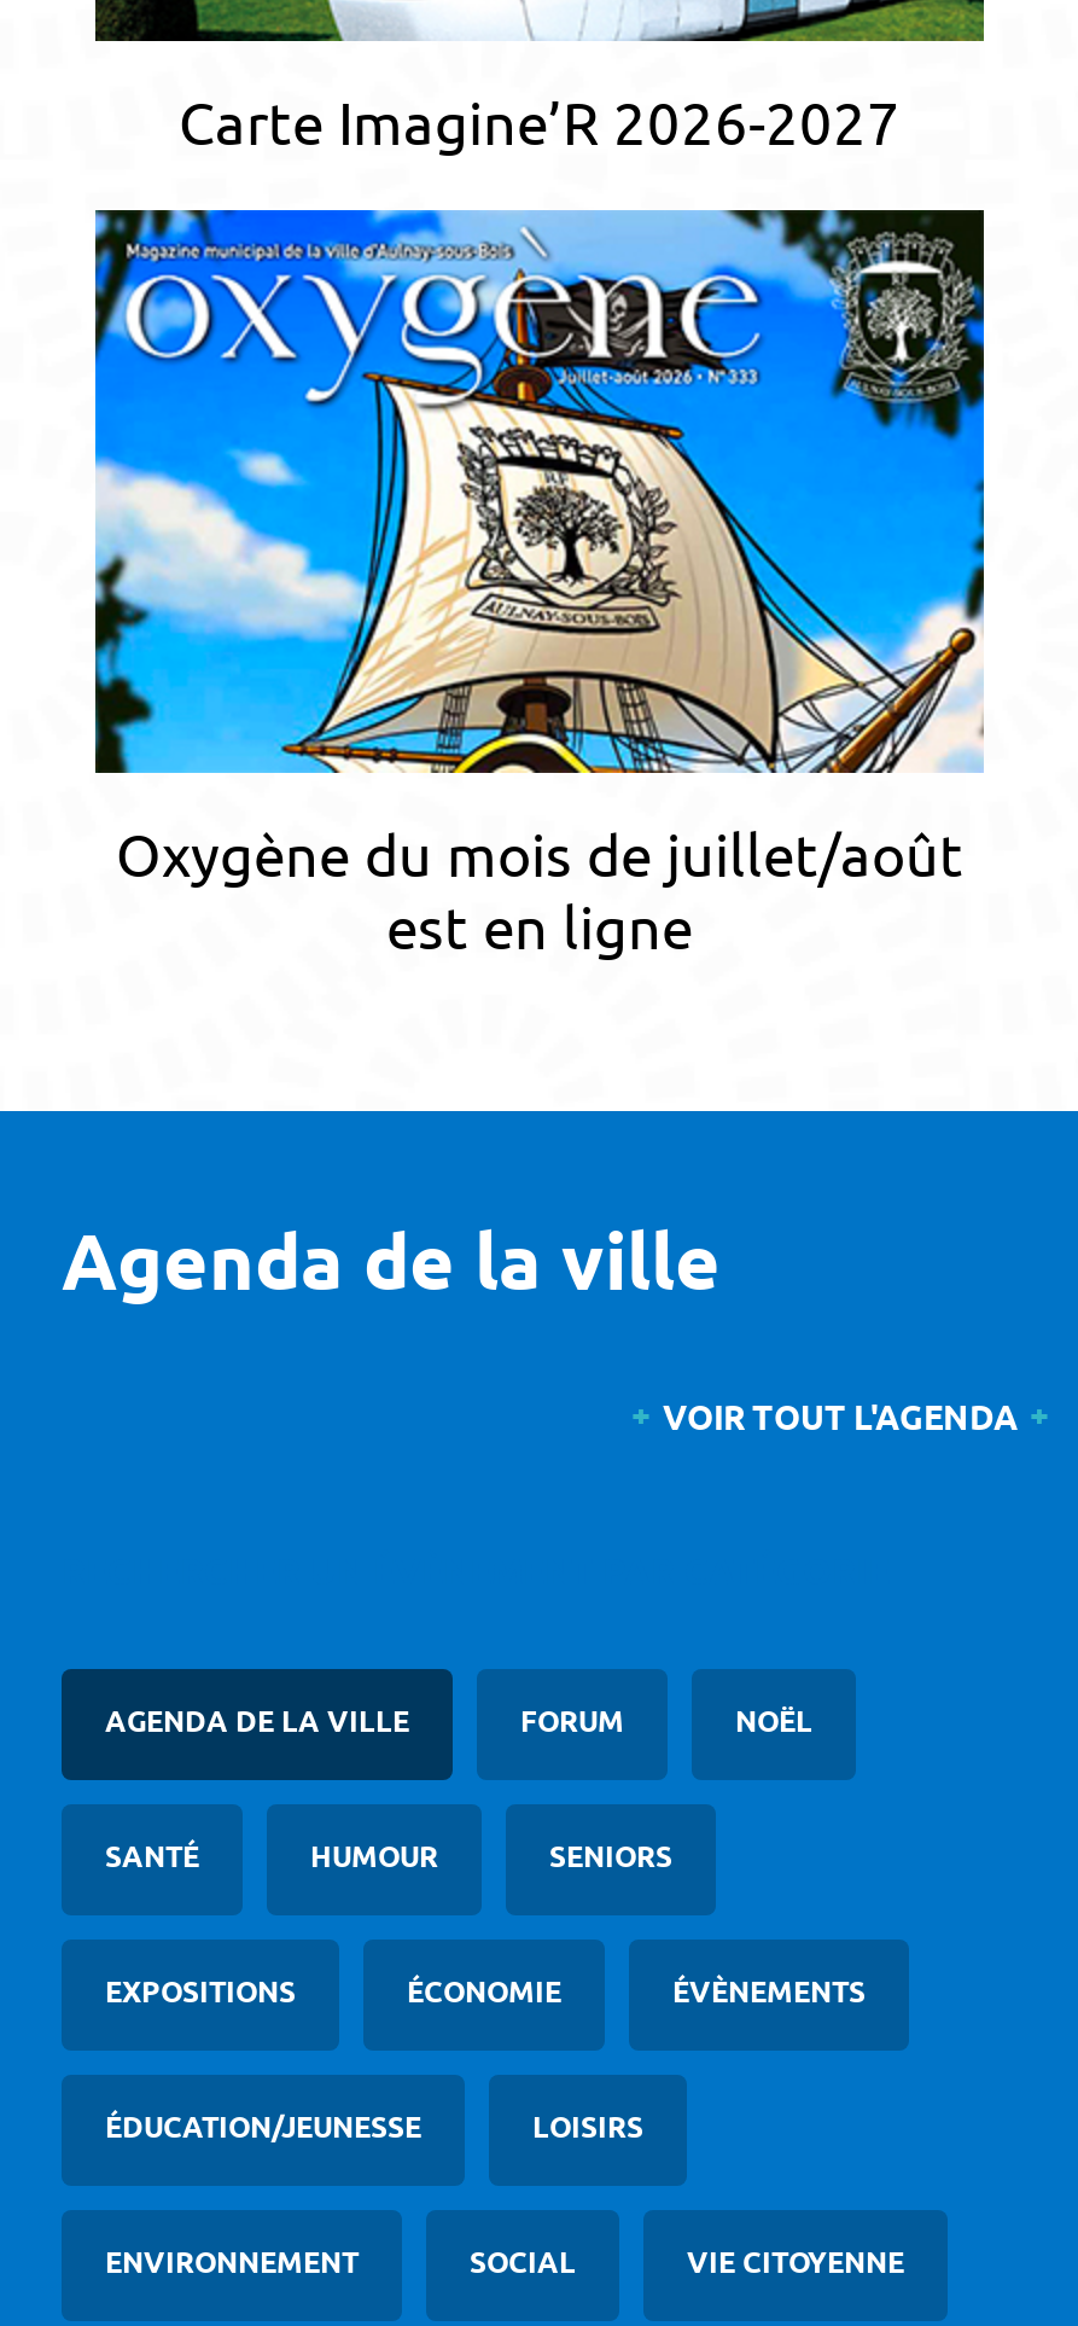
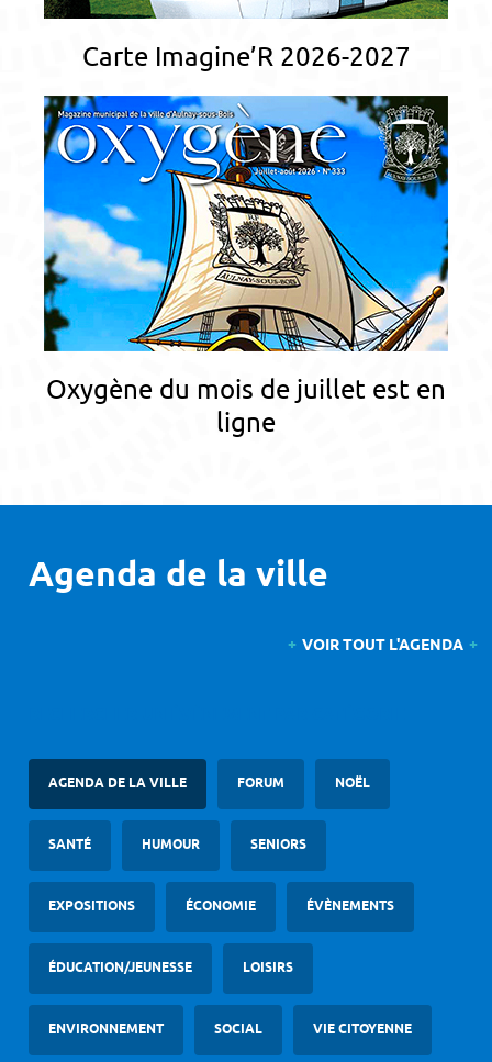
[116,821,963,966] Oxygène du mois de juillet/août | est en ligne -> [46,373,446,439] Oxygène du mois de juillet est en | ligne

